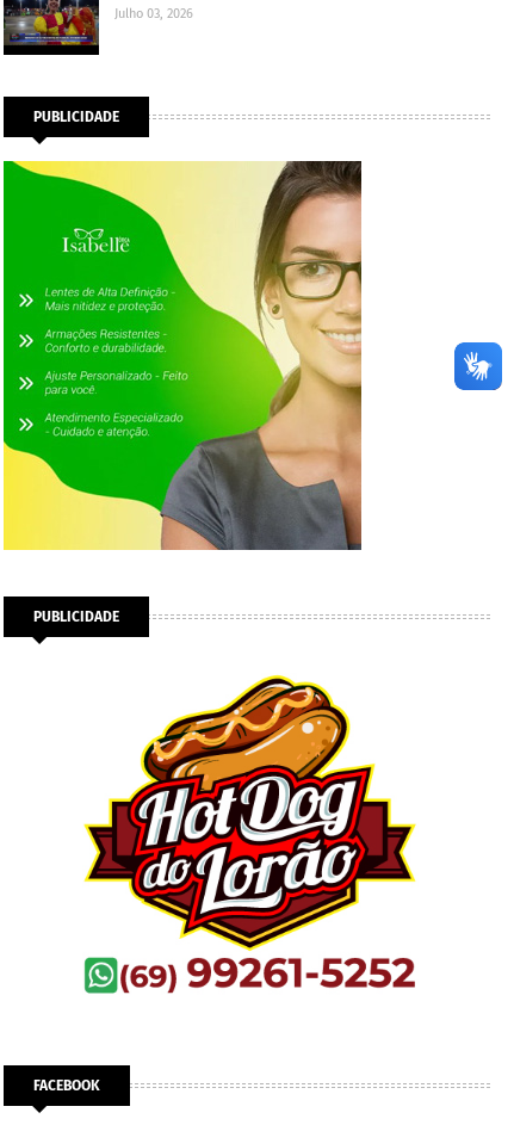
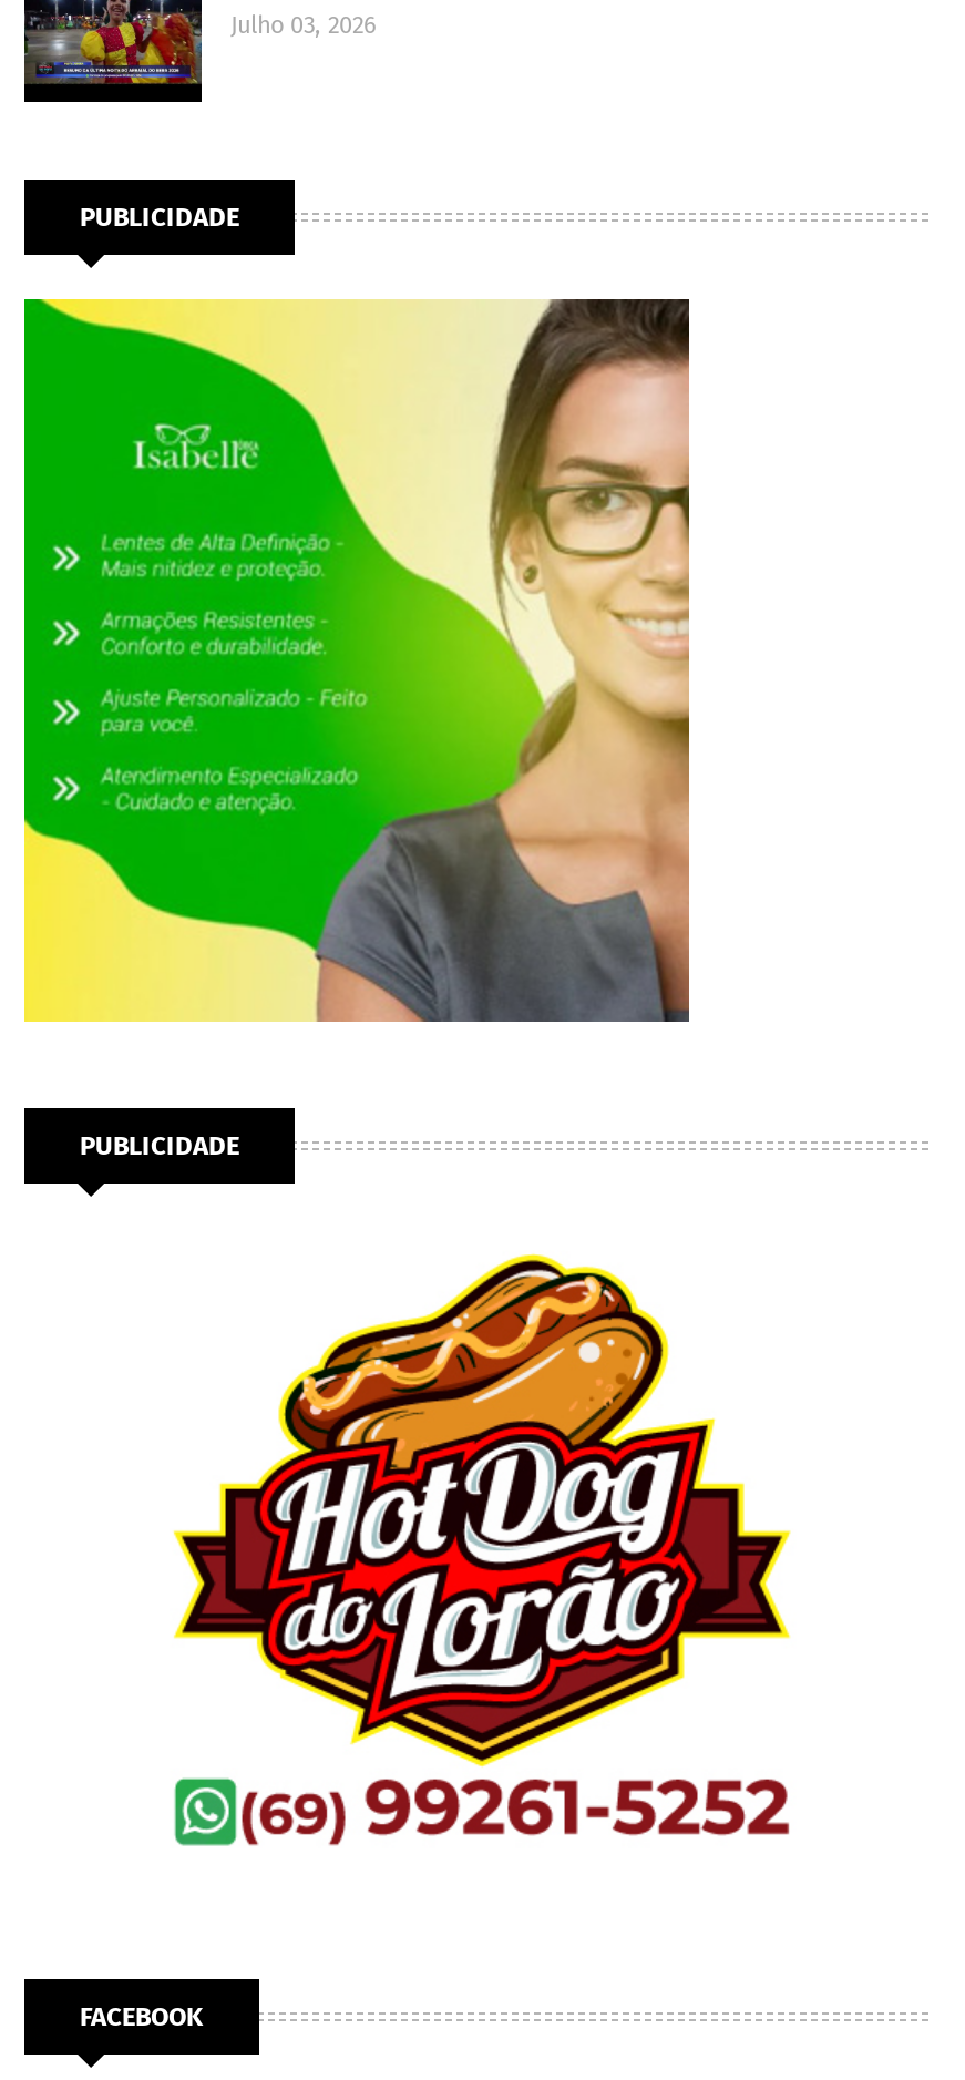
[453,341,503,391] [image] -> none

